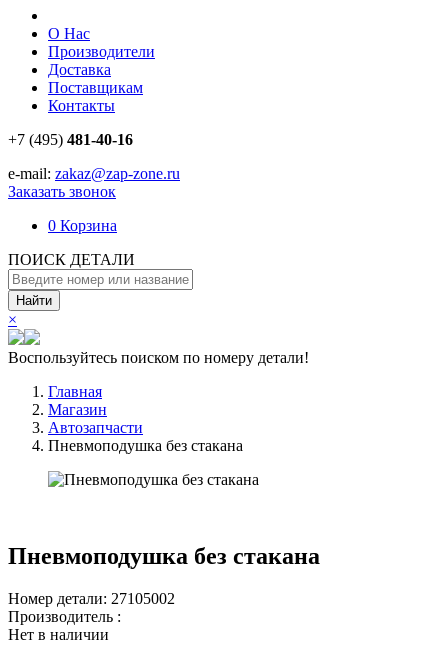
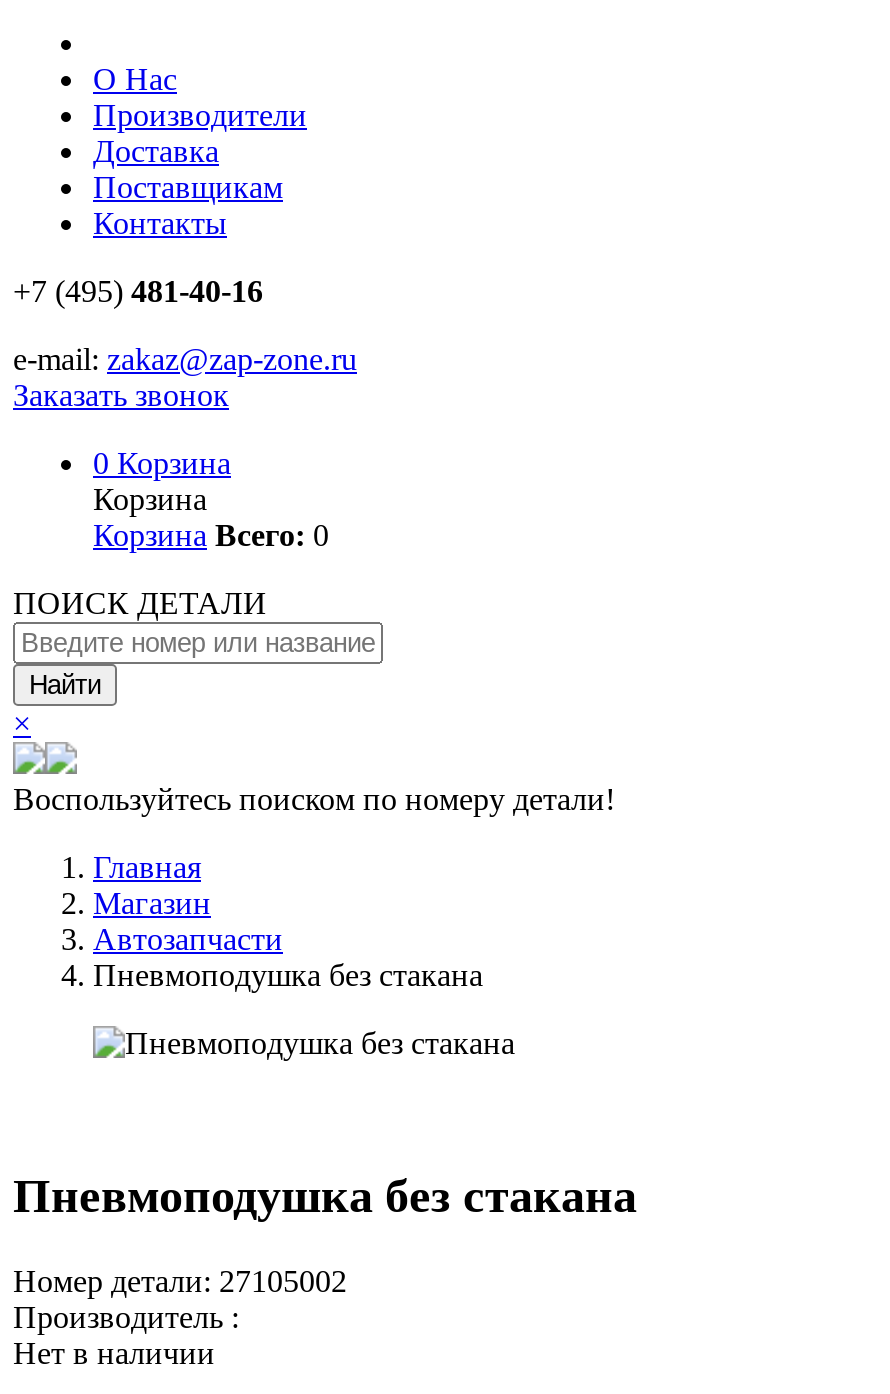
none -> [93,482,329,552] Корзина | Корзина Всего: 0

